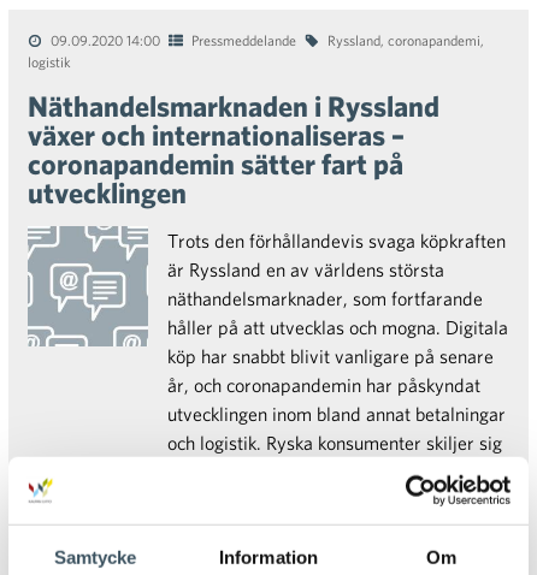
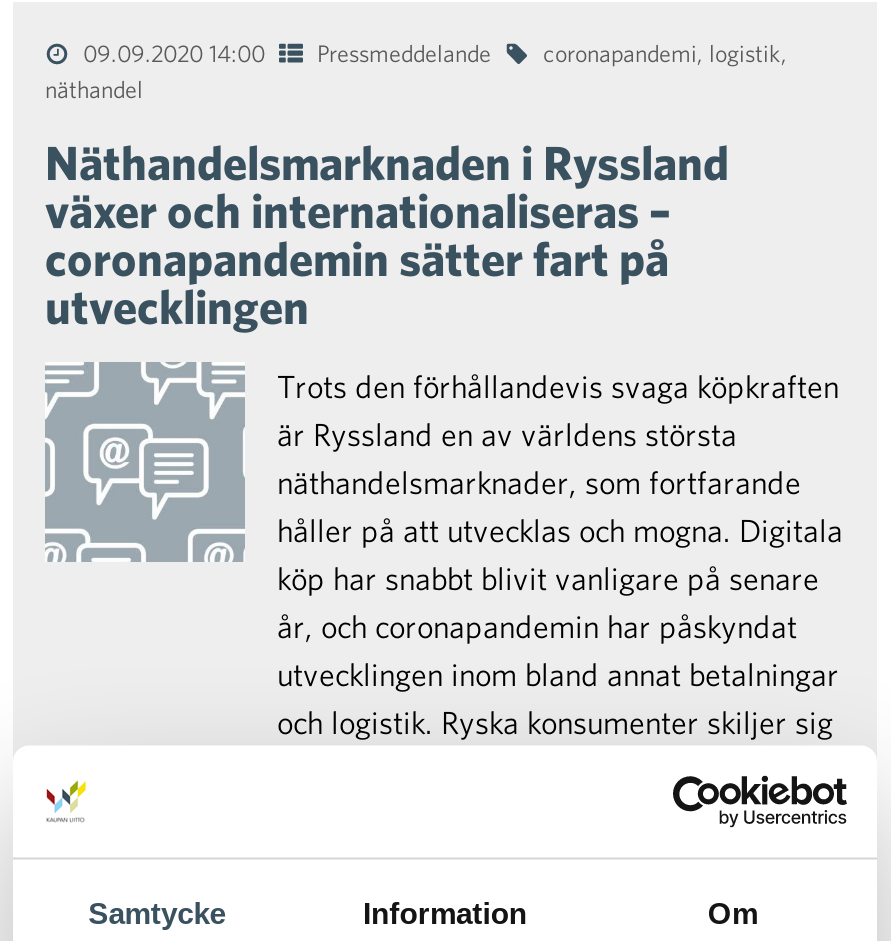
[28,32,484,70] Ryssland, coronapandemi, | logistik -> [45,39,787,103] coronapandemi, logistik, | näthandel

